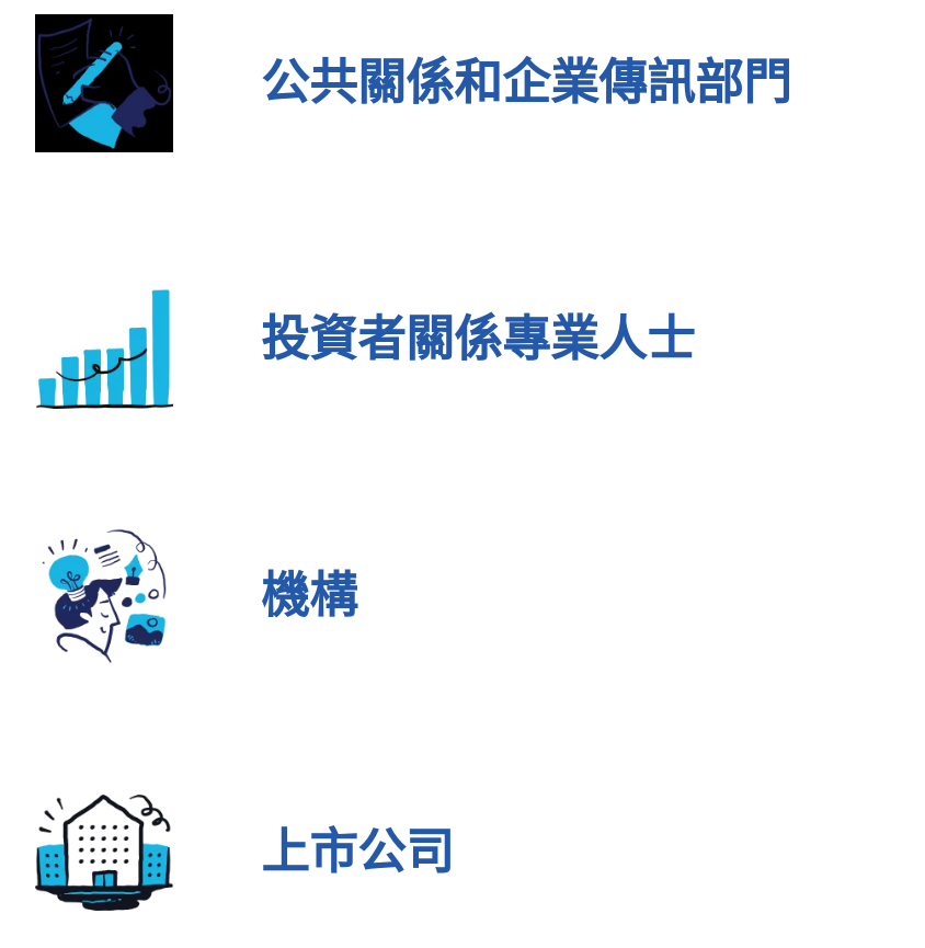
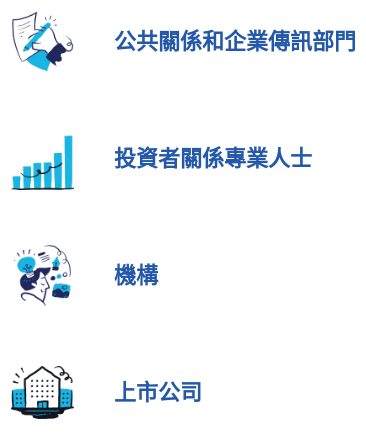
[33,12,175,155] [image] -> [11,10,74,73] [image]

